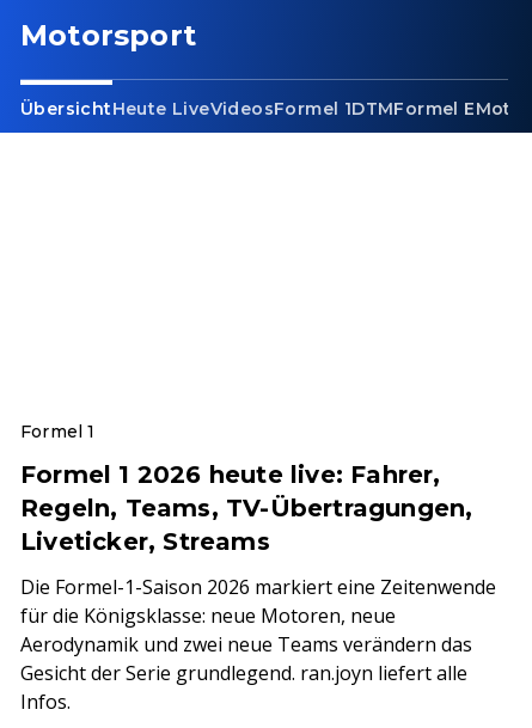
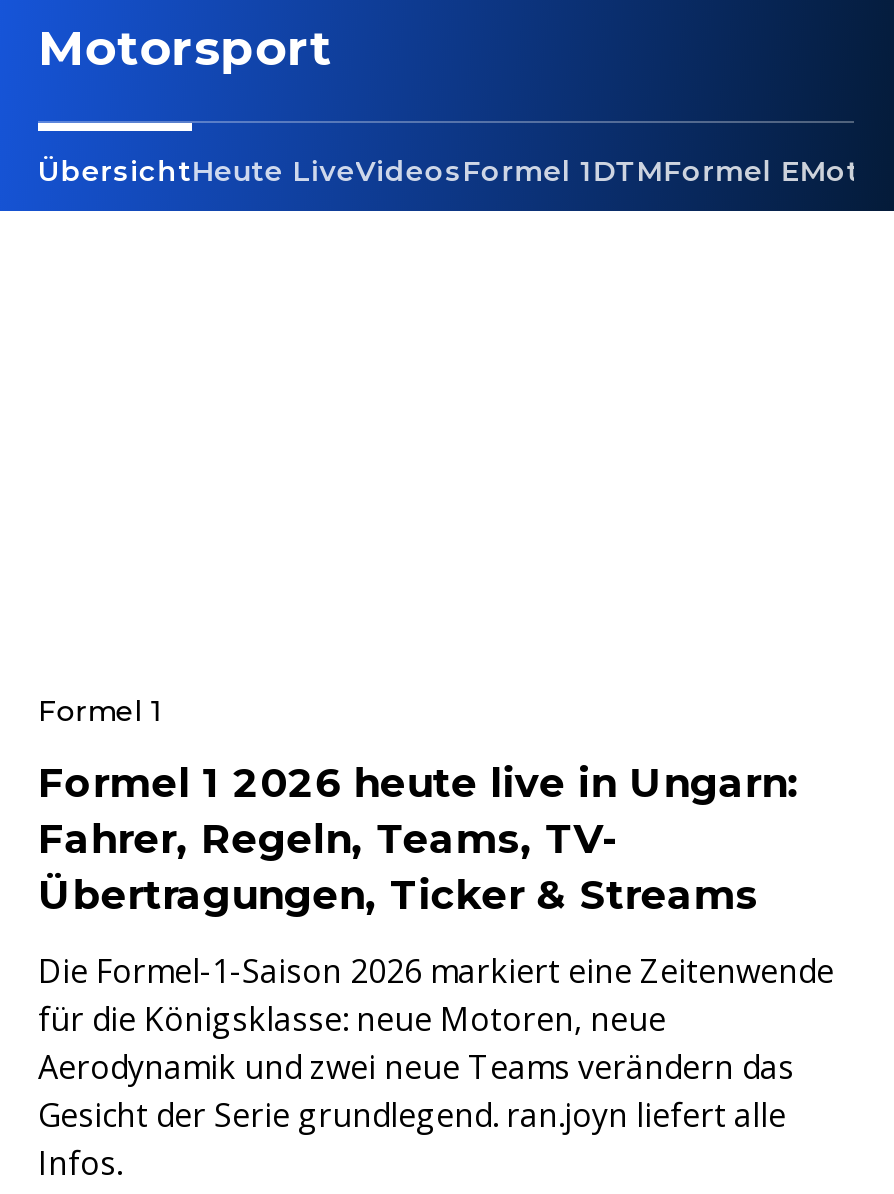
[20,460,473,556] Formel 1 2026 heute live: Fahrer, | Regeln, Teams, TV-Übertragungen, | Liveticker, Streams -> [38,759,800,919] Formel 1 2026 heute live in Ungarn: | Fahrer, Regeln, Teams, TV- | Übertragungen, Ticker & Streams

